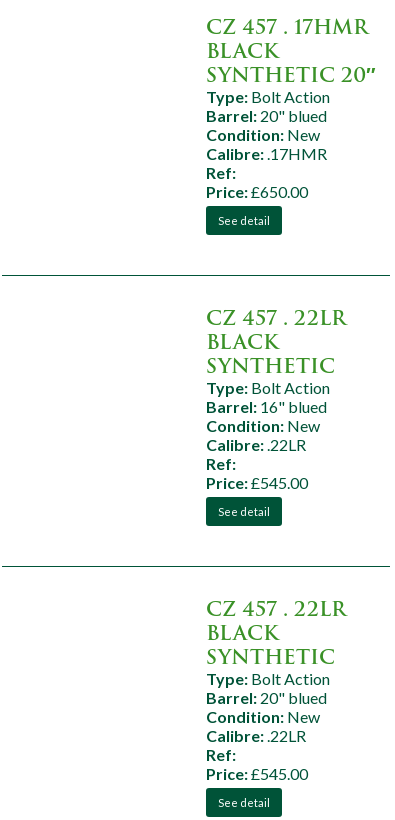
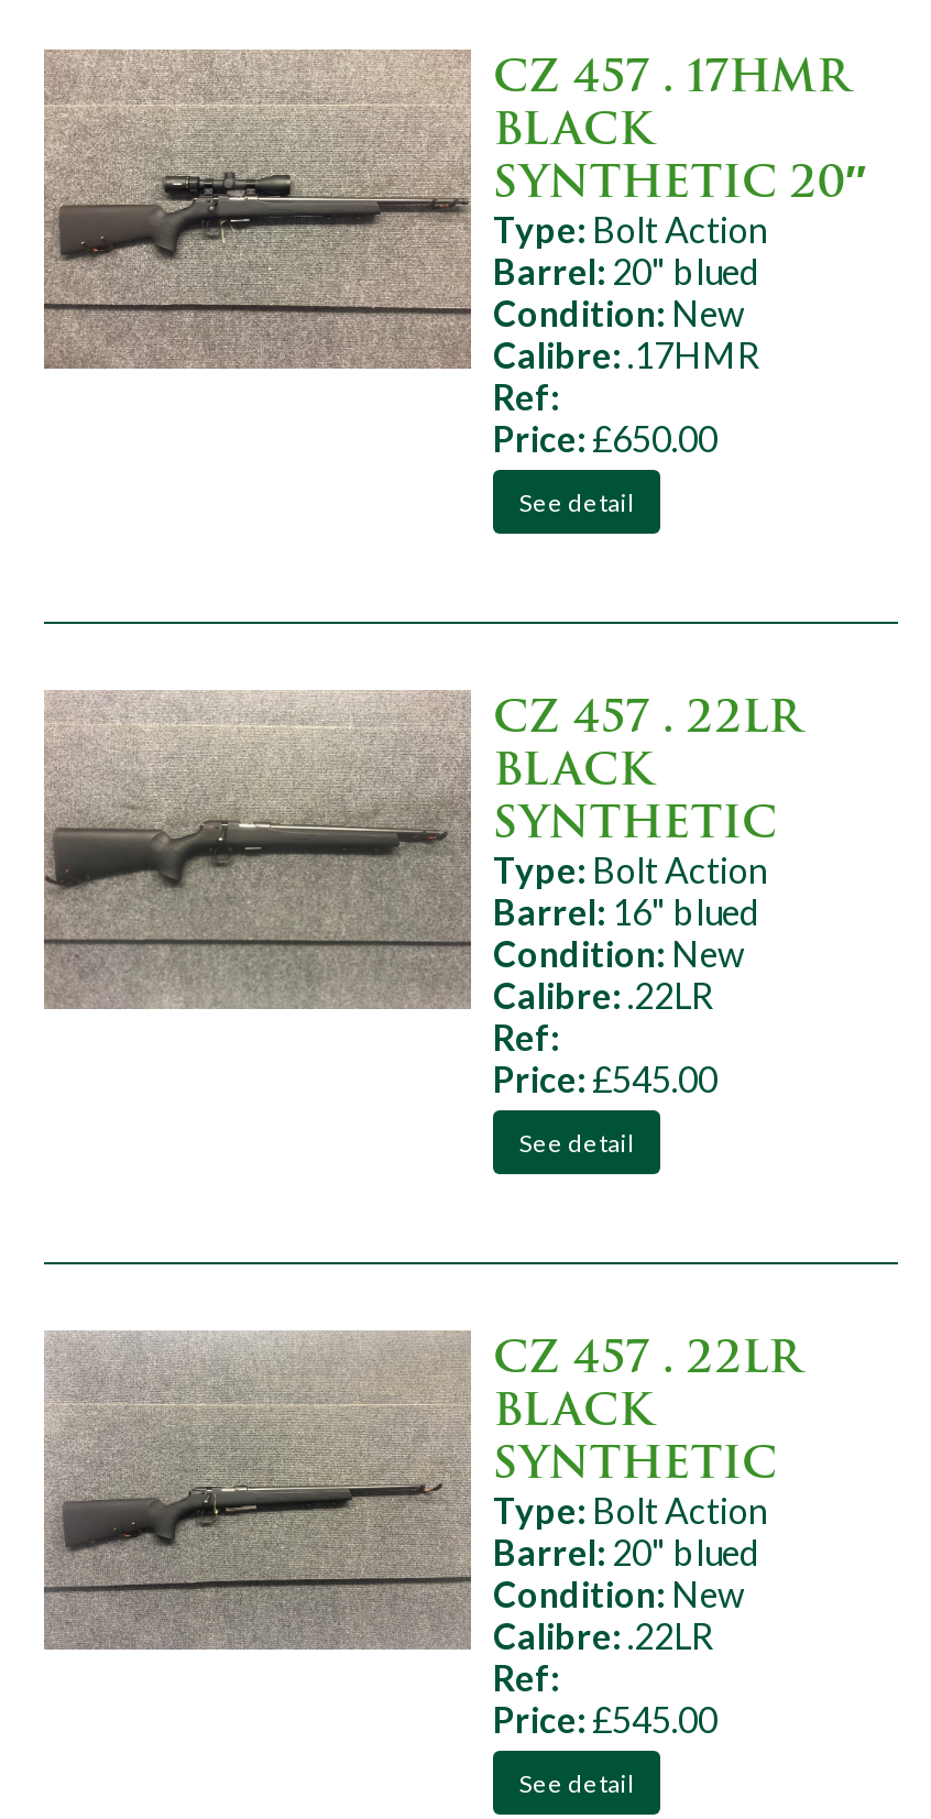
none -> [42,47,473,371] [image]
none -> [42,690,473,1011] [image]
none -> [42,1328,473,1652] [image]

